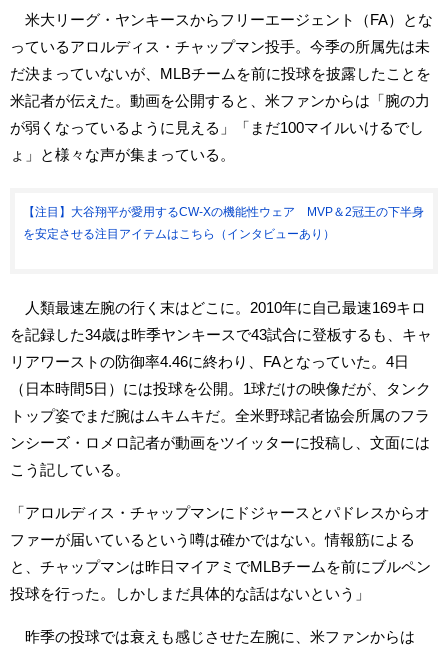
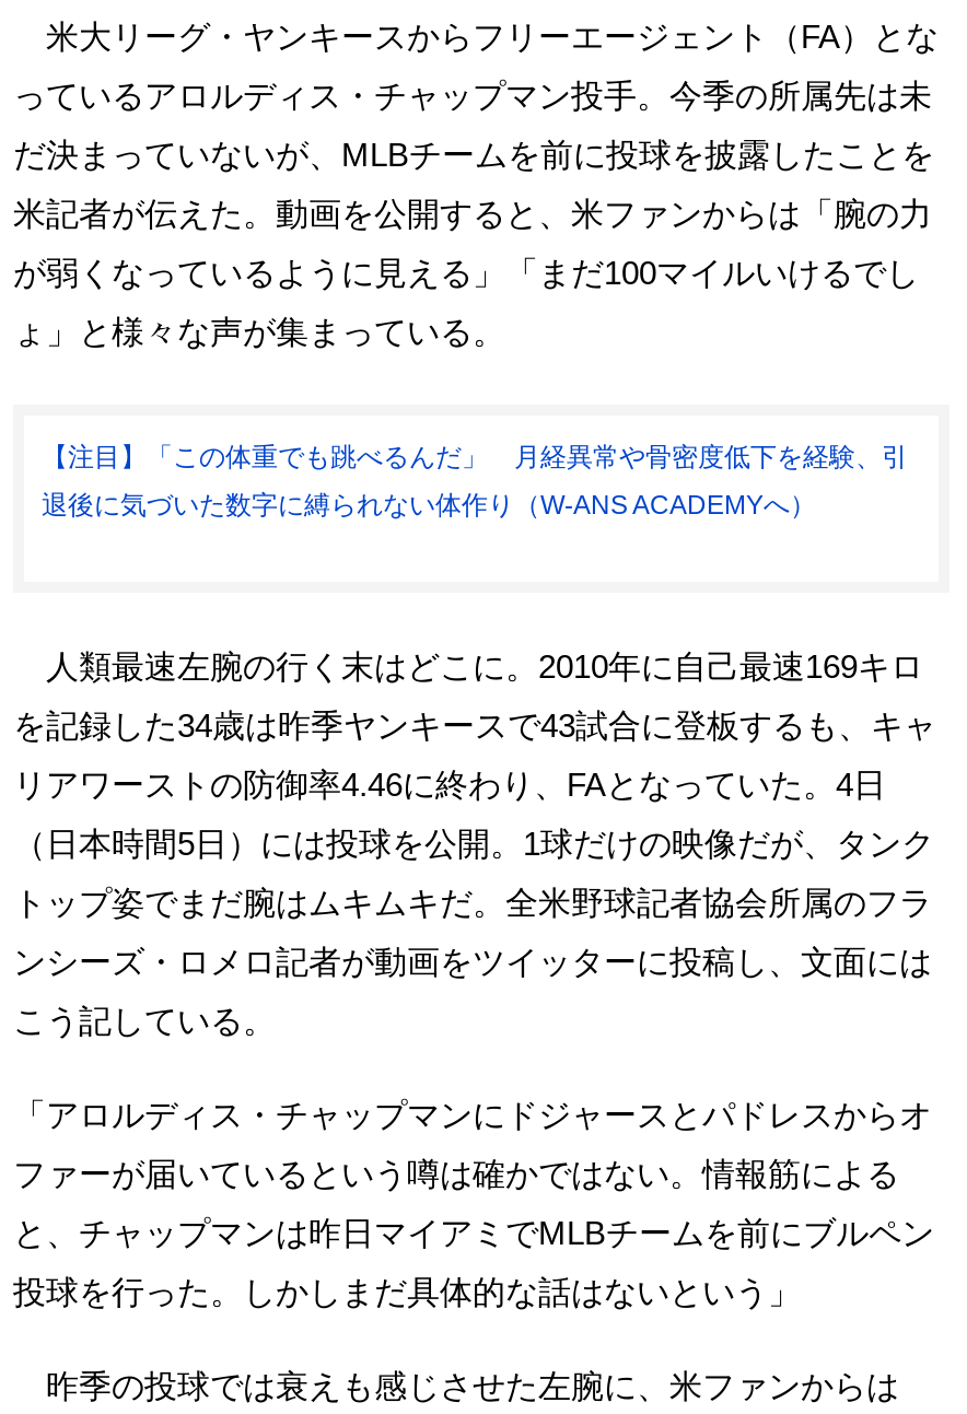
[23,204,424,218] 【注目】大谷翔平が愛用するCW-Xの機能性ウェア MVP＆2冠王の下半身 -> [42,441,908,471] 【注目】「この体重でも跳べるんだ」 月経異常や骨密度低下を経験、引
[23,226,335,240] を安定させる注目アイテムはこちら（インタビューあり） -> [42,489,816,519] 退後に気づいた数字に縛られない体作り（W-ANS ACADEMYへ）

